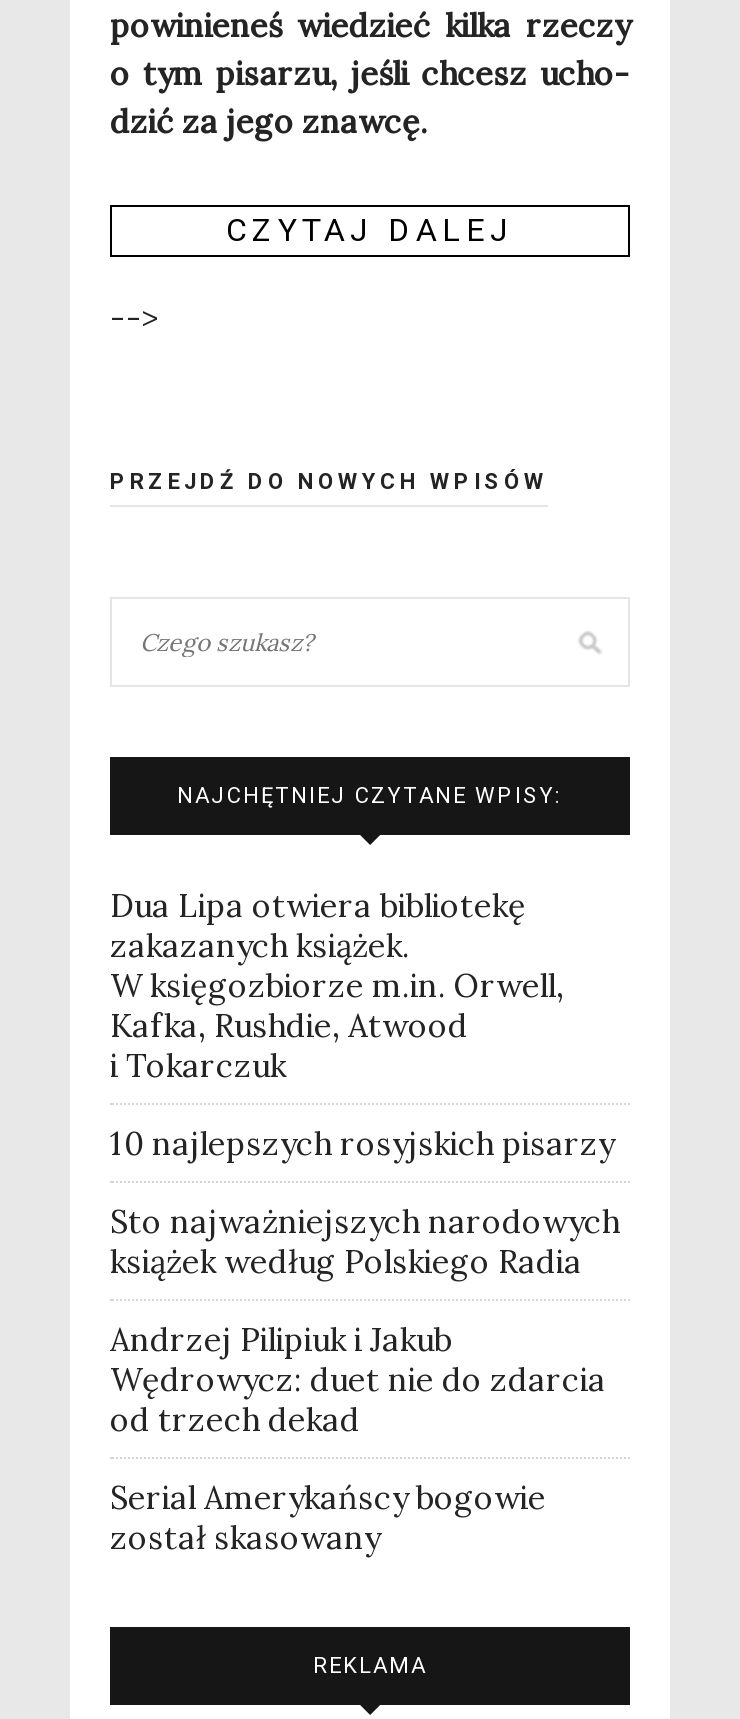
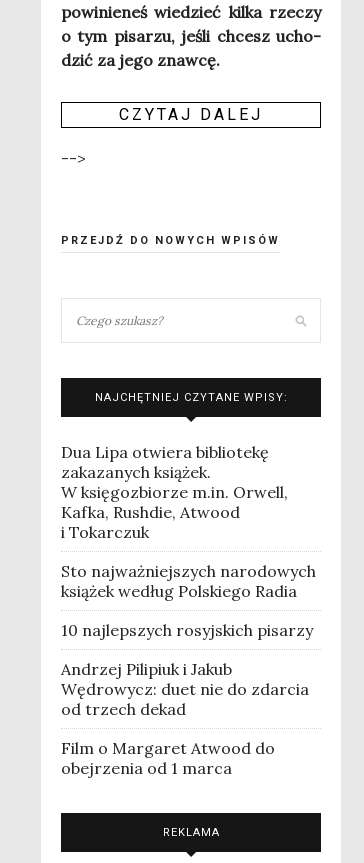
moved [110,1122,614,1162] -> [61,620,313,640]: 10 najlepszych rosyjskich pisarzy
moved [110,1200,620,1280] -> [61,561,316,601]: Sto najważniejszych narodowych | książek według Polskiego Radia
[110,1476,546,1556] Serial Amerykańscy bogowie | został skasowany -> [61,738,275,778] Film o Margaret Atwood do | obejrzenia od 1 marca

